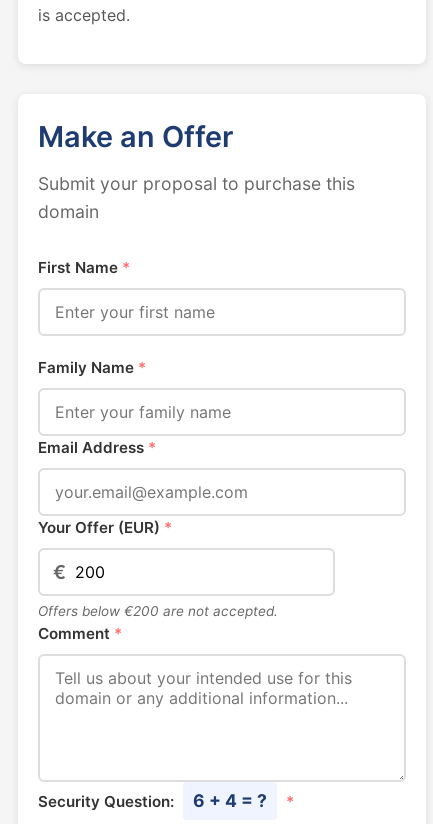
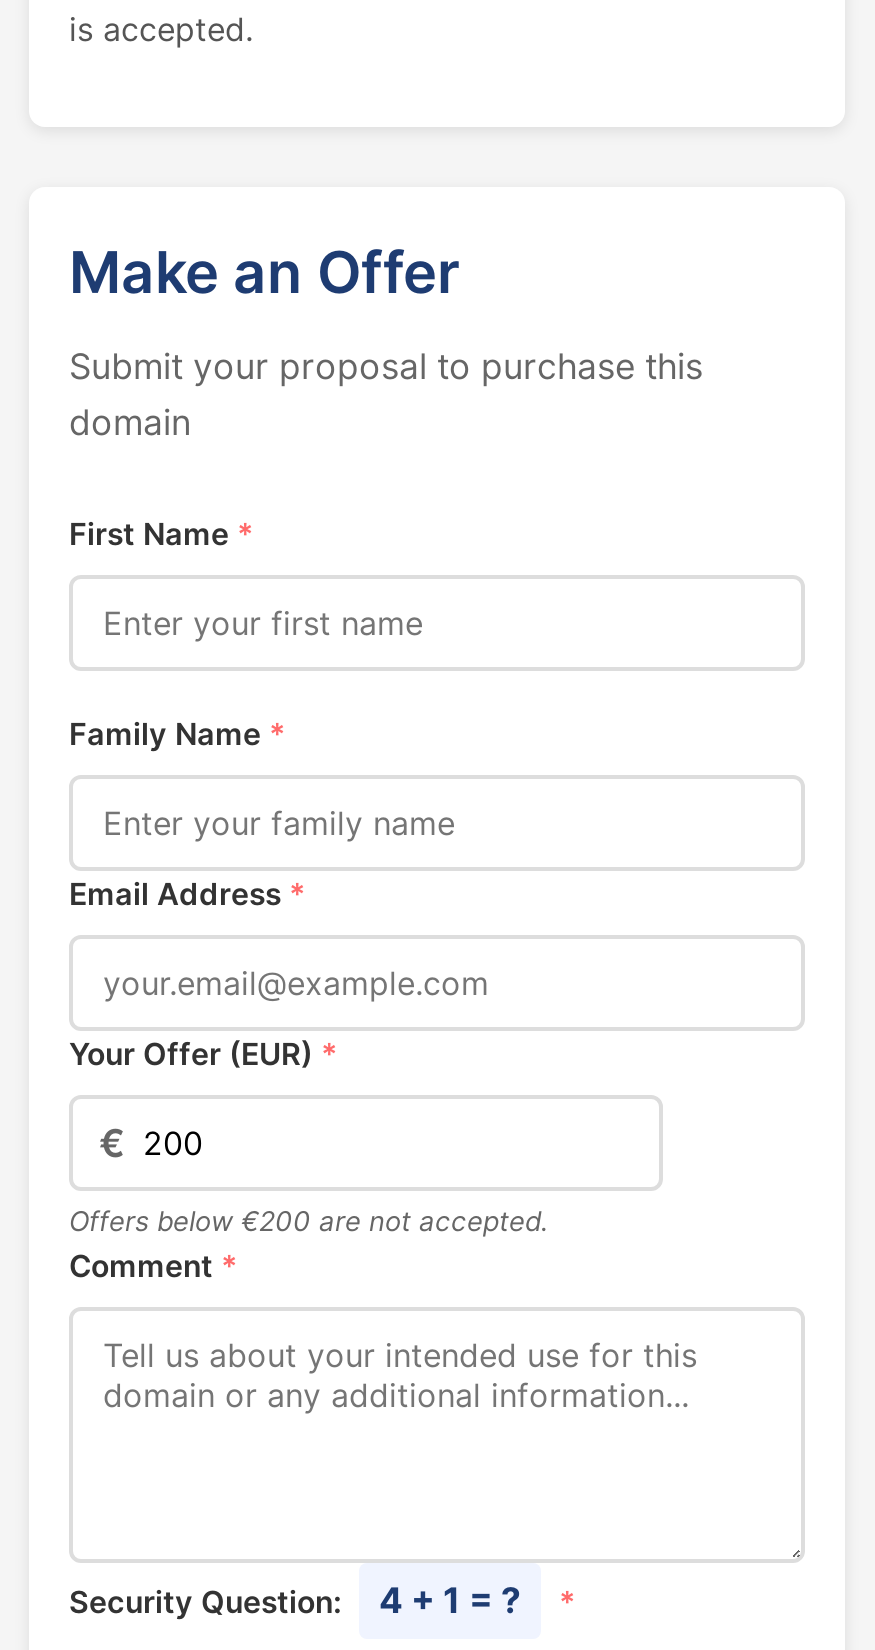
[193,790,267,811] 6 + 4 = ? -> [379,1579,521,1621] 4 + 1 = ?

